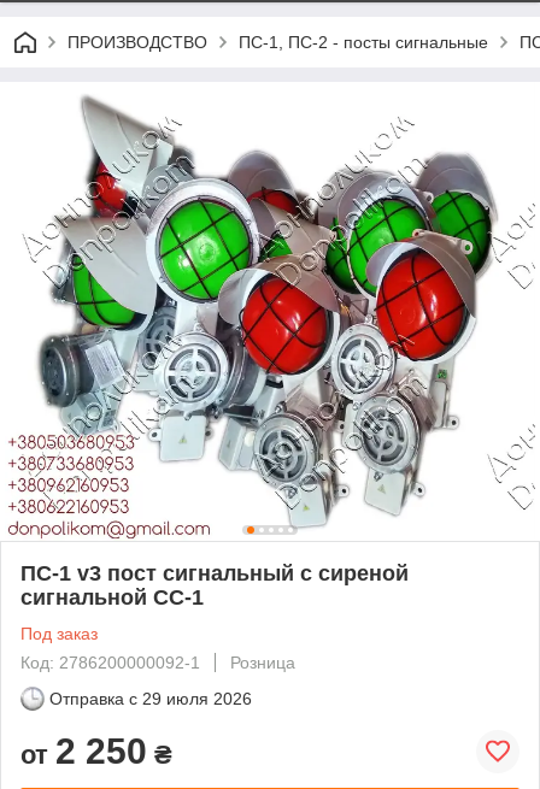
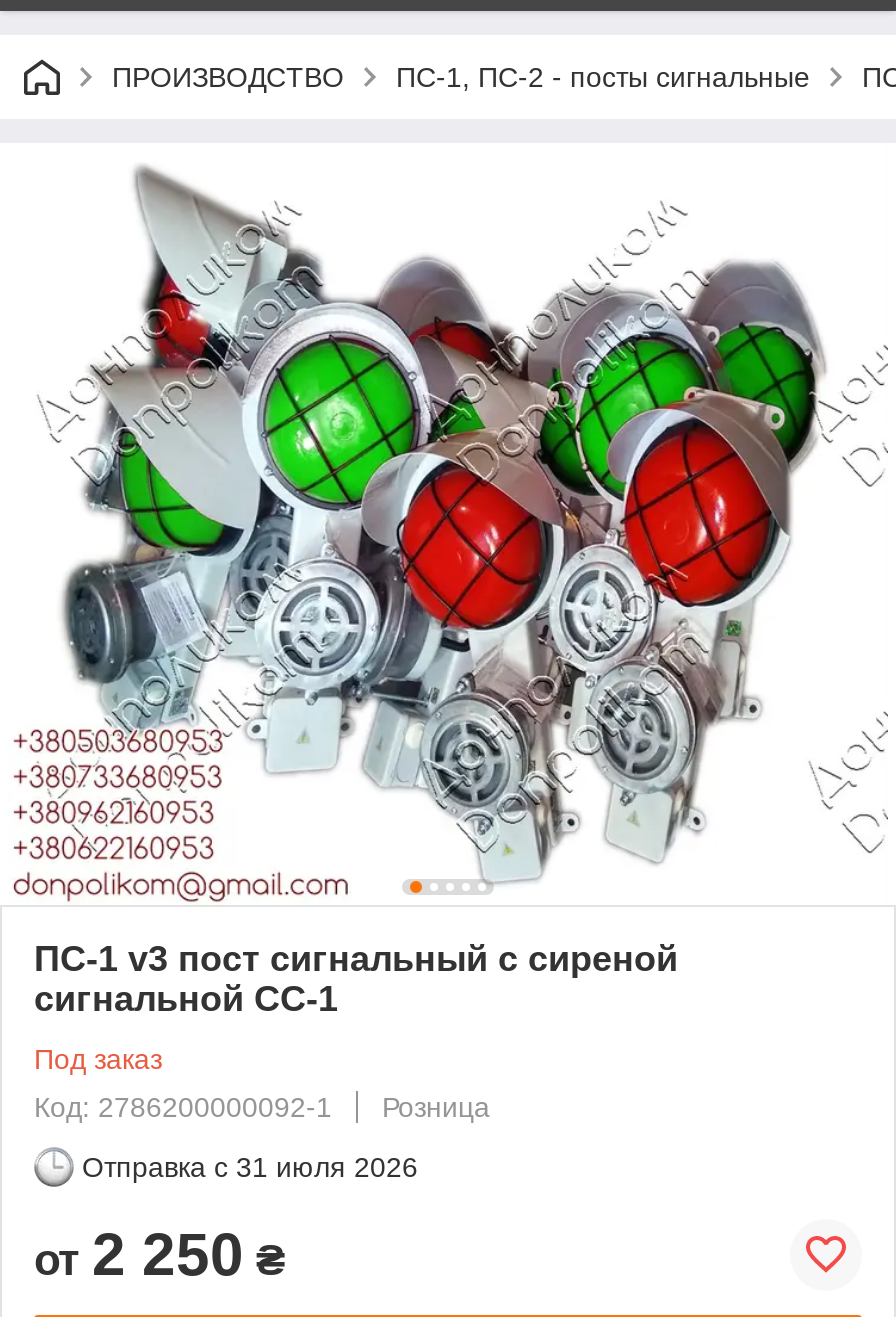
[49,689,252,708] Отправка с 29 июля 2026 -> [82,1151,418,1183] Отправка с 31 июля 2026

